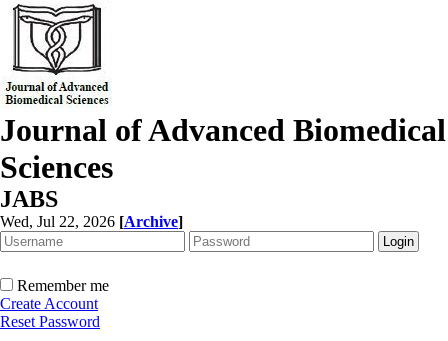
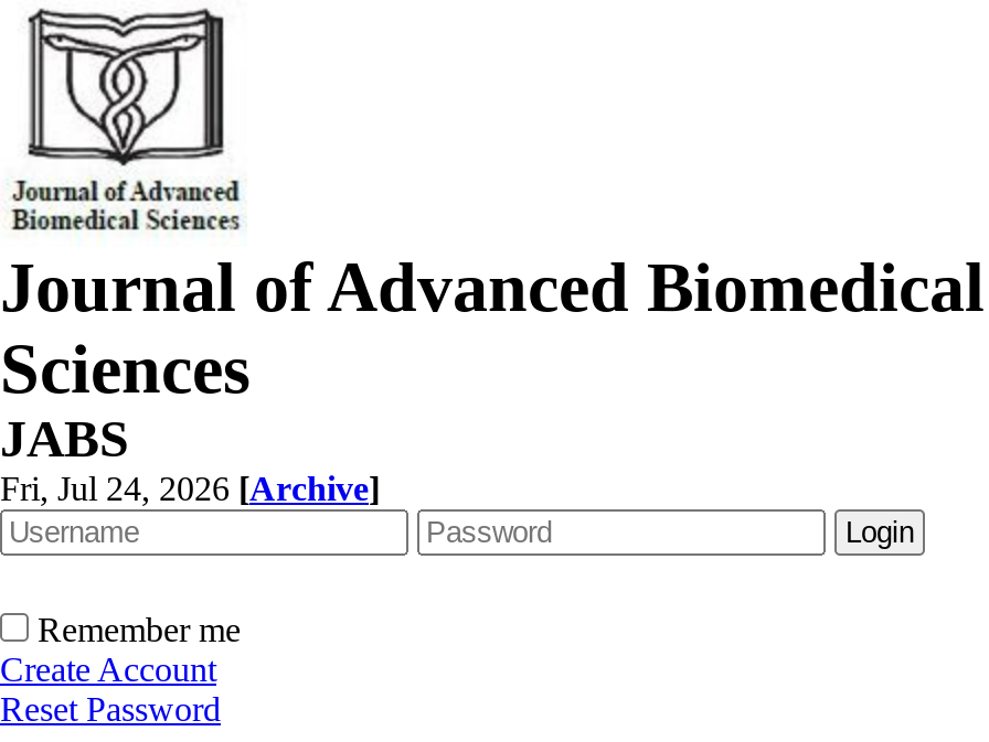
[0,213,183,230] Wed, Jul 22, 2026 [Archive] -> [0,470,380,507] Fri, Jul 24, 2026 [Archive]

